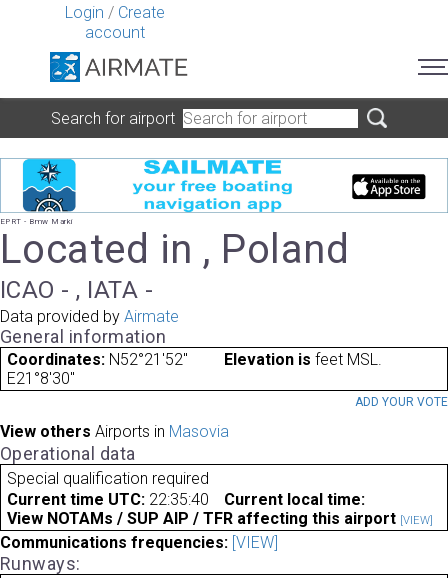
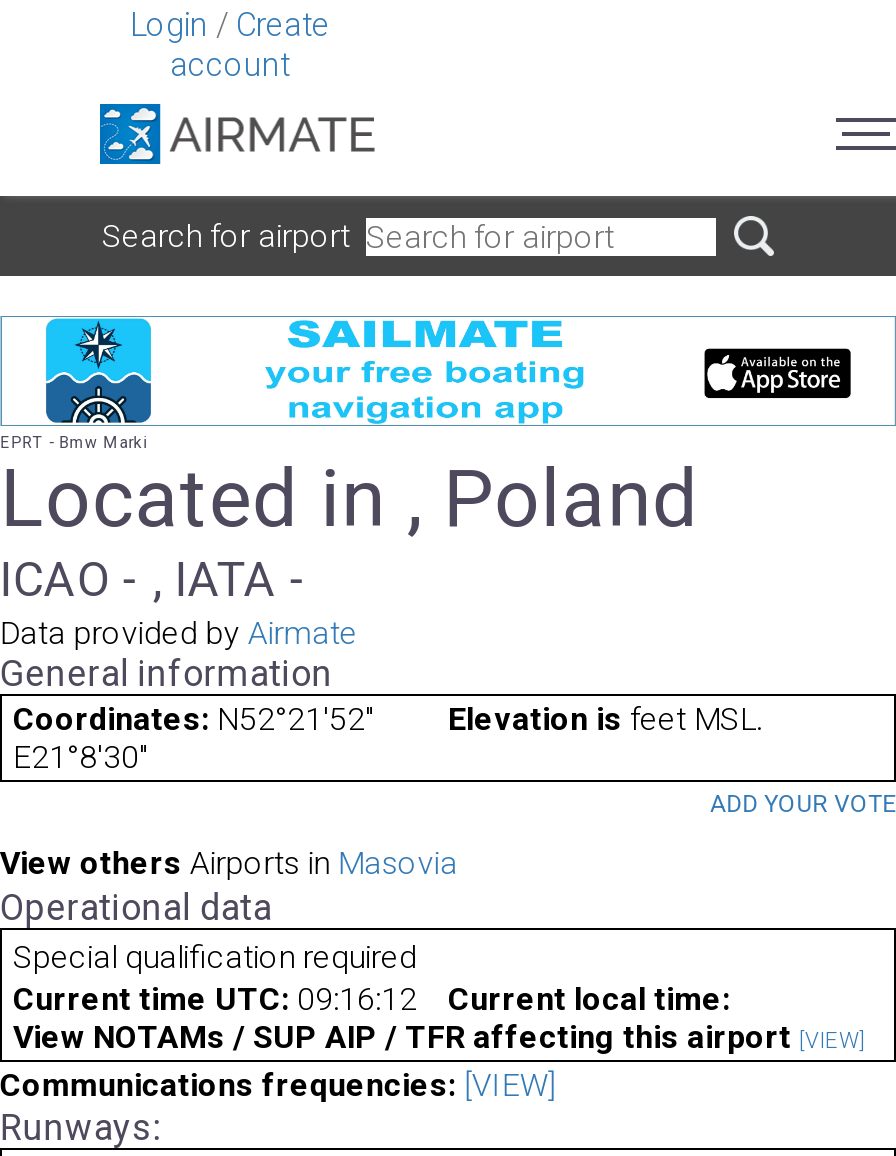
[6,490,208,509] Current time UTC: 22:35:40 -> [13,981,417,1019] Current time UTC: 09:16:12

